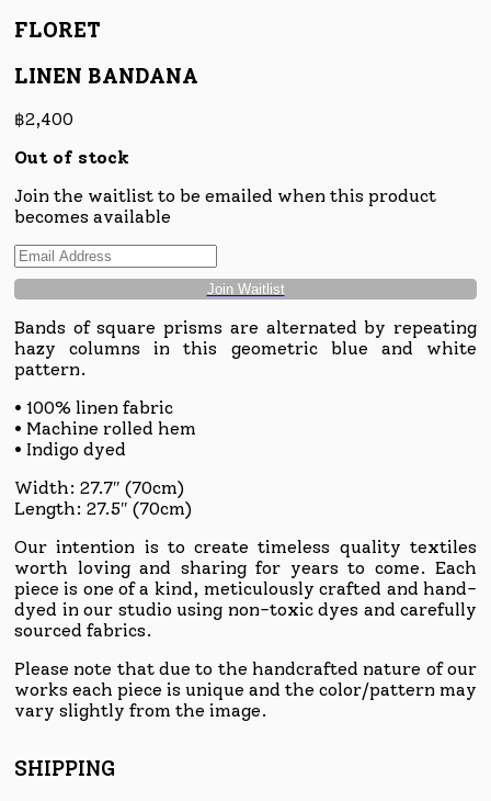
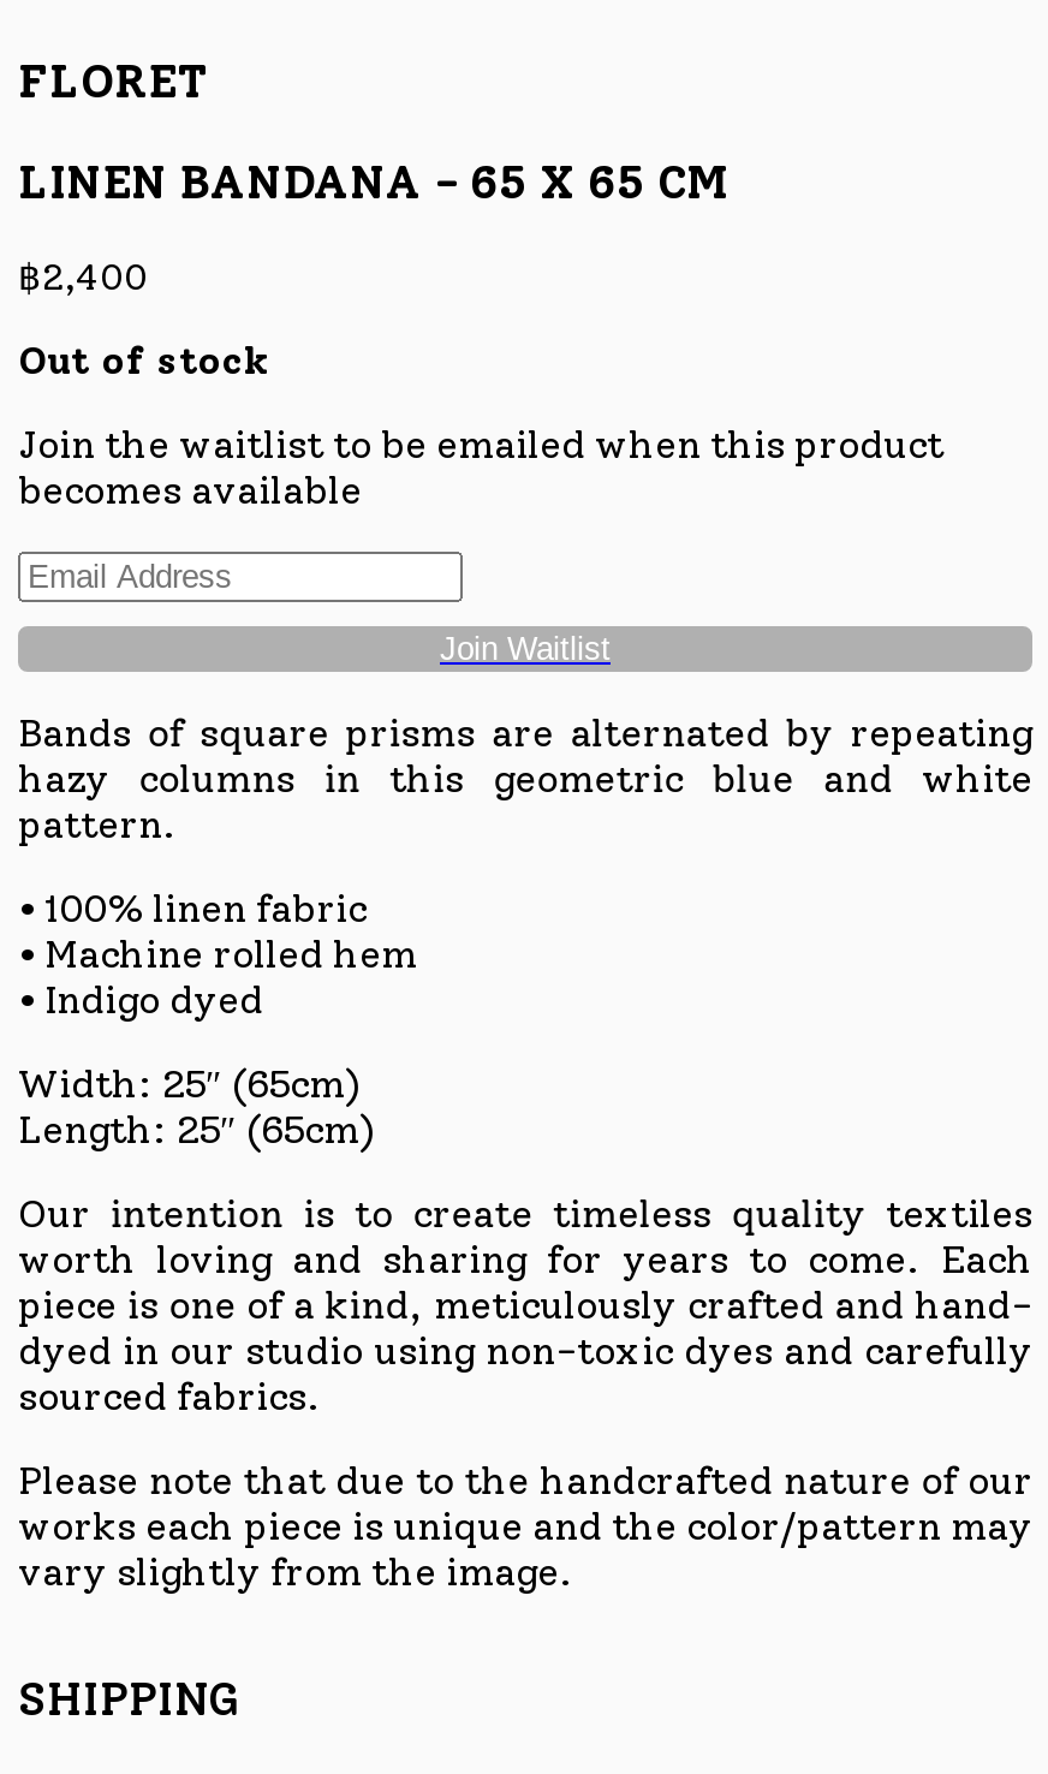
[14,64,198,89] LINEN BANDANA -> [18,155,727,210] LINEN BANDANA - 65 X 65 CM
[14,478,184,498] Width: 27.7″ (70cm) -> [18,1062,359,1107] Width: 25″ (65cm)
[14,498,192,519] Length: 27.5″ (70cm) -> [18,1107,374,1153] Length: 25″ (65cm)

